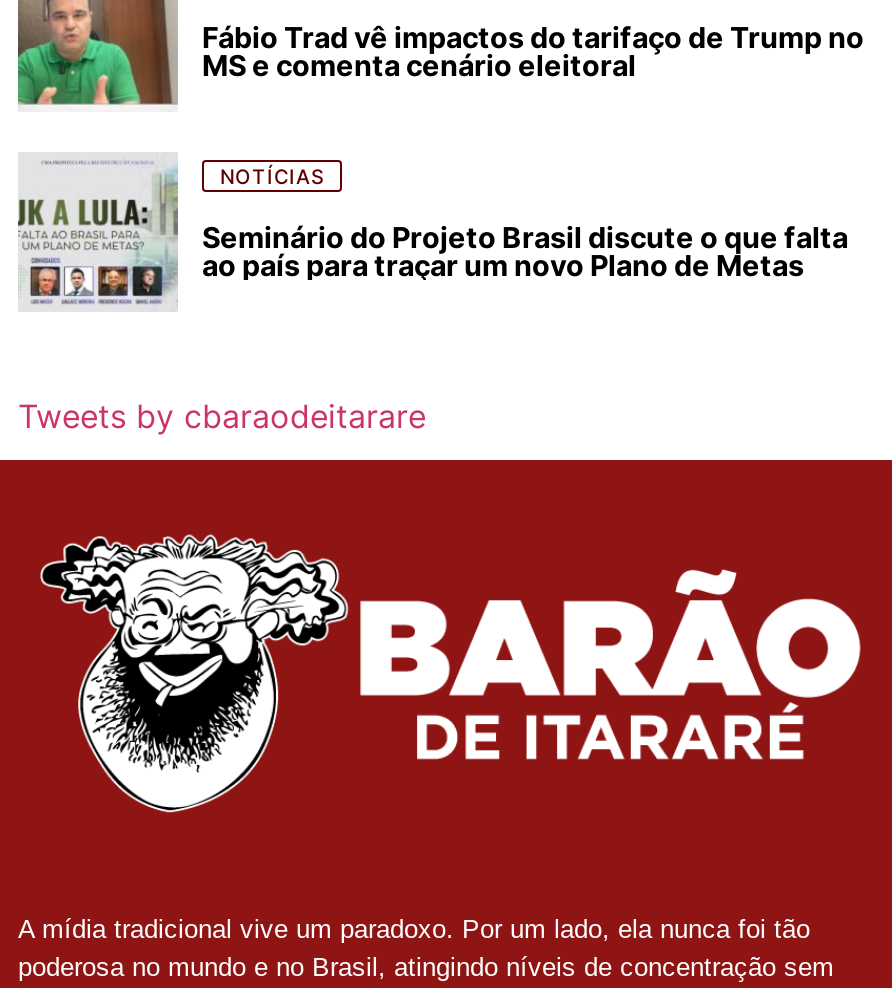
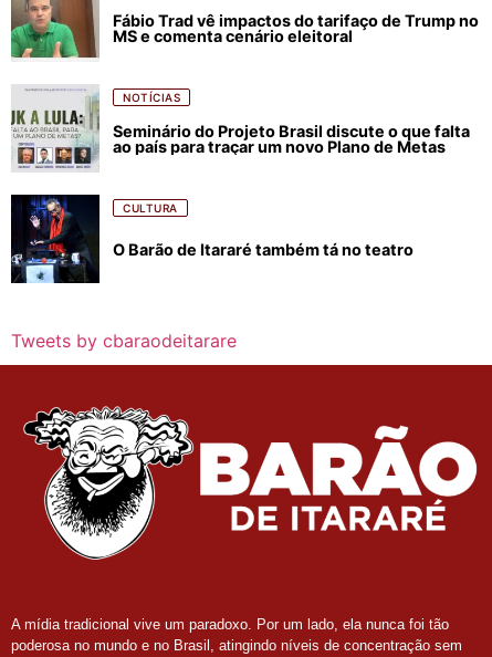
none -> [10,194,414,284] [image] | CULTURA | O Barão de Itararé também tá no teatro

